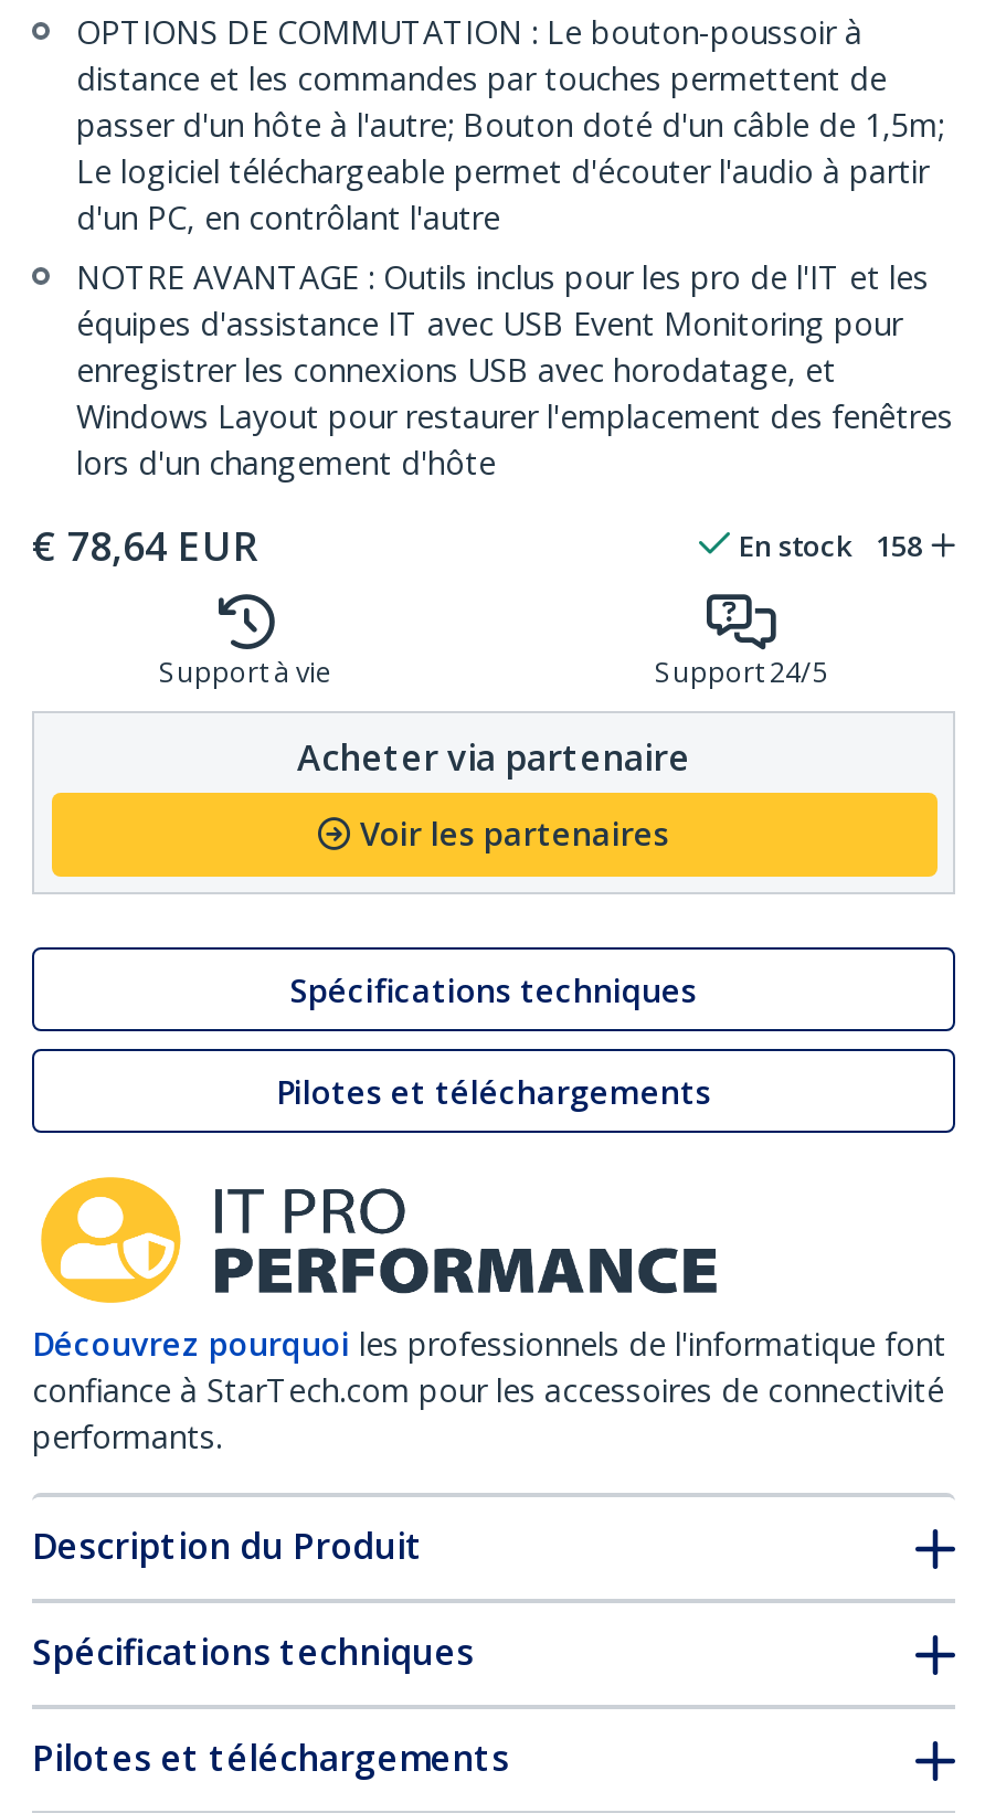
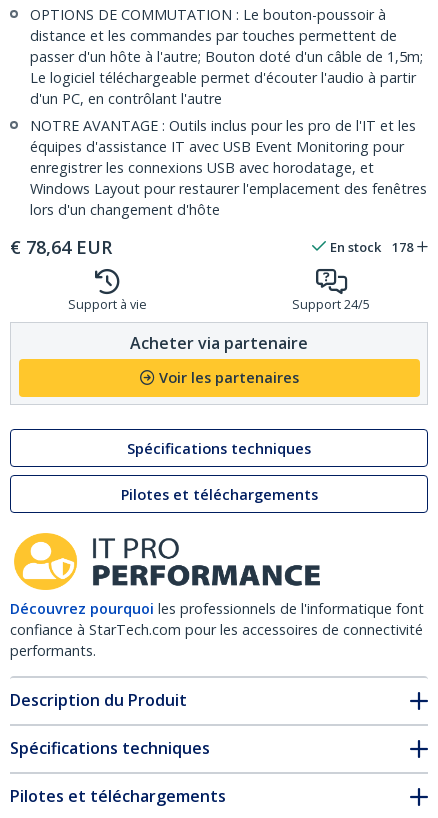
[739,526,922,566] En stock 158 -> [330,238,413,256] En stock 178

